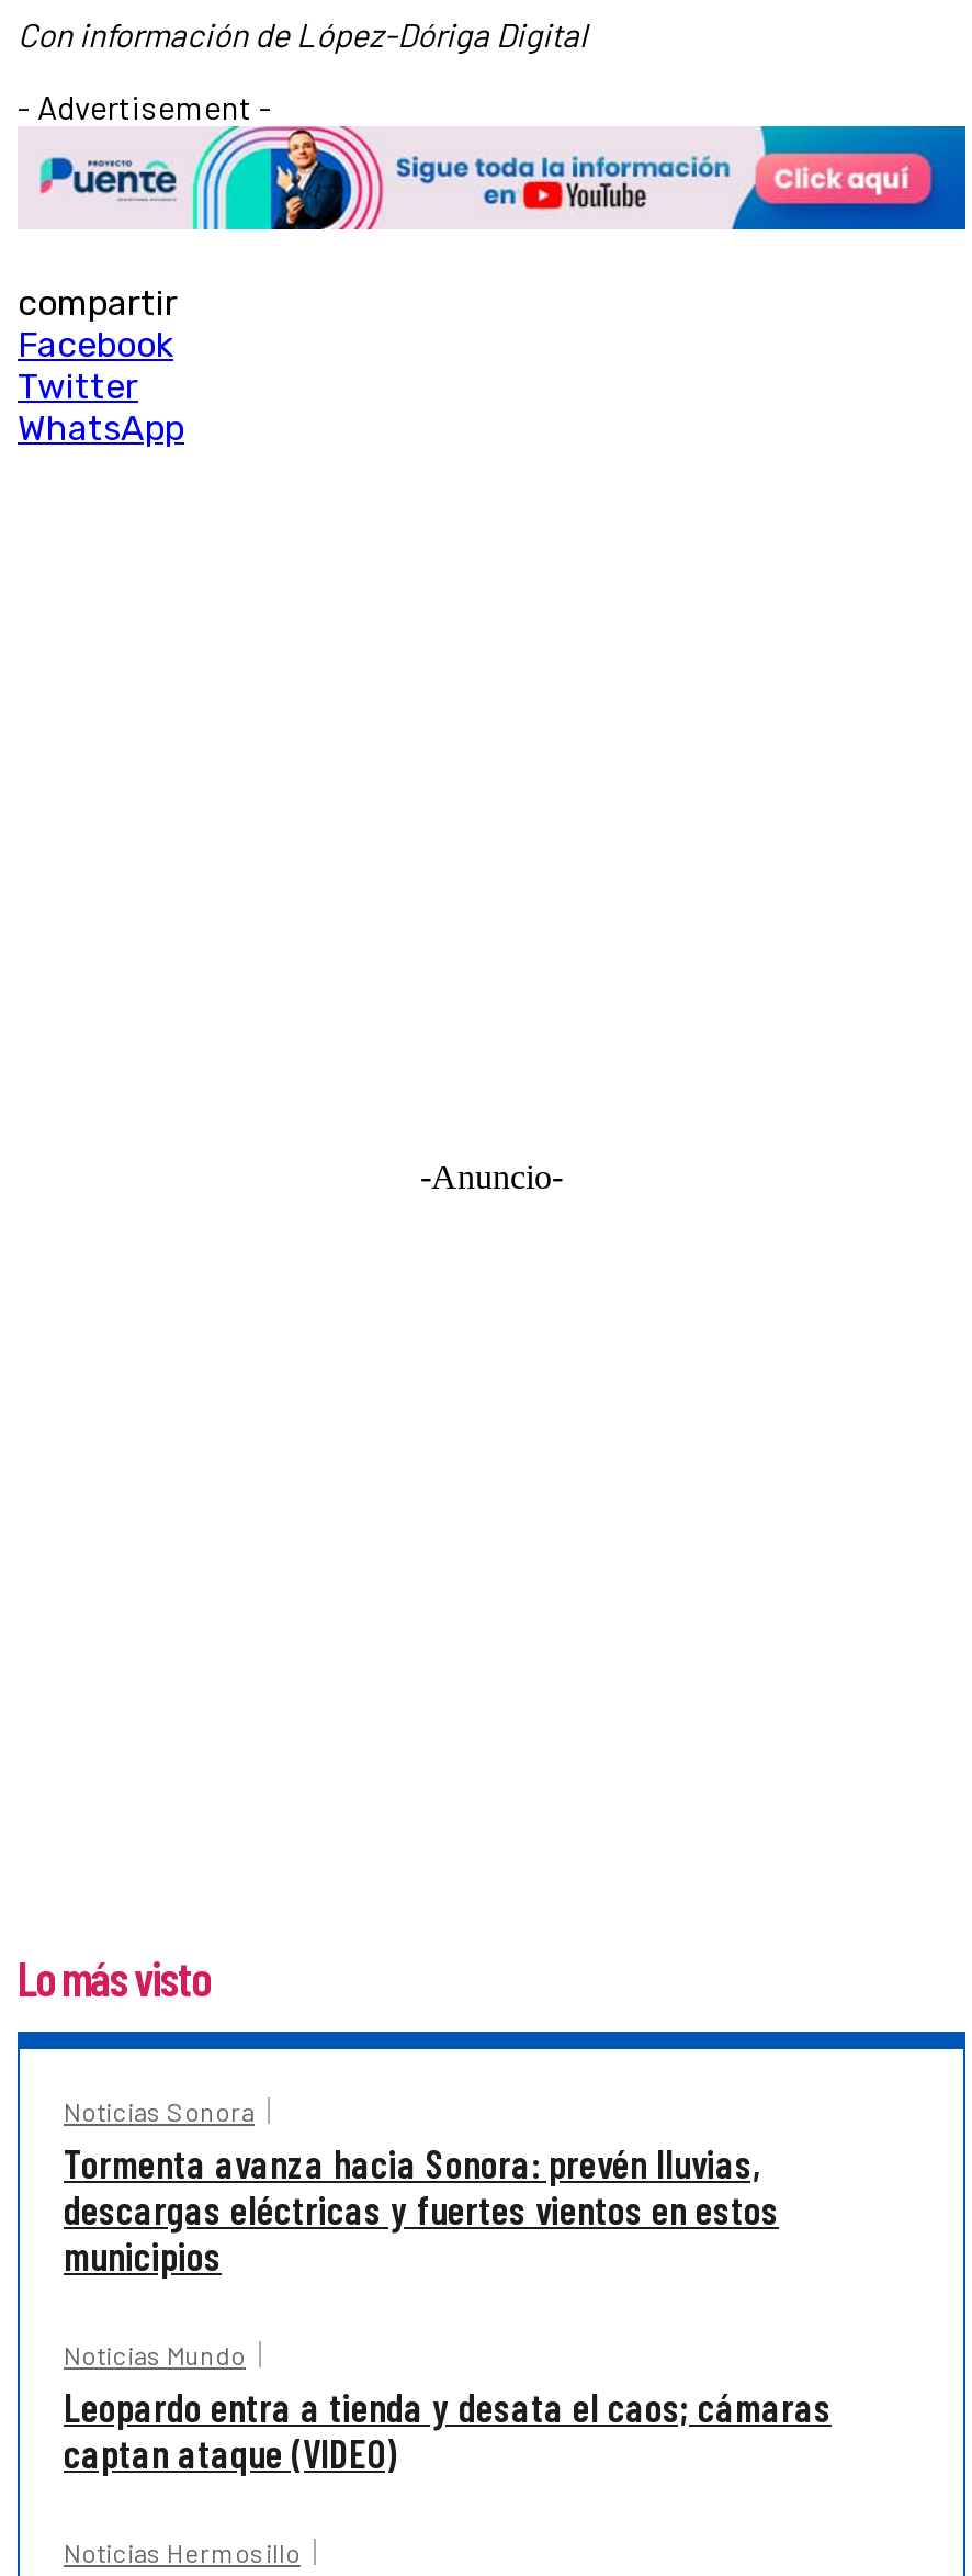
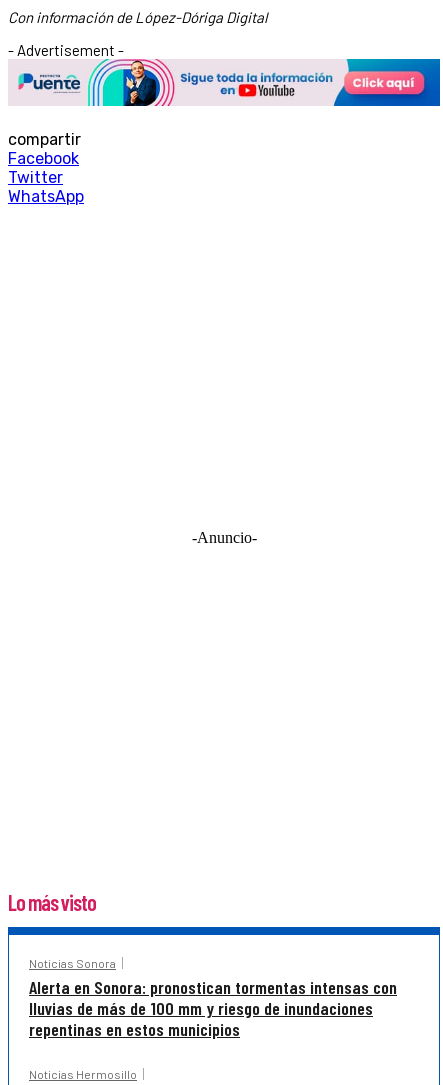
[64,2140,832,2478] Tormenta avanza hacia Sonora: prevén lluvias, | descargas eléctricas y fuertes vientos en estos | municipios | Noticias Mundo | Leopardo entra a tienda y desata el caos; cámaras | captan ataque (VIDEO) -> [29,976,397,1040] Alerta en Sonora: pronostican tormentas intensas con | lluvias de más de 100 mm y riesgo de inundaciones | repentinas en estos municipios

